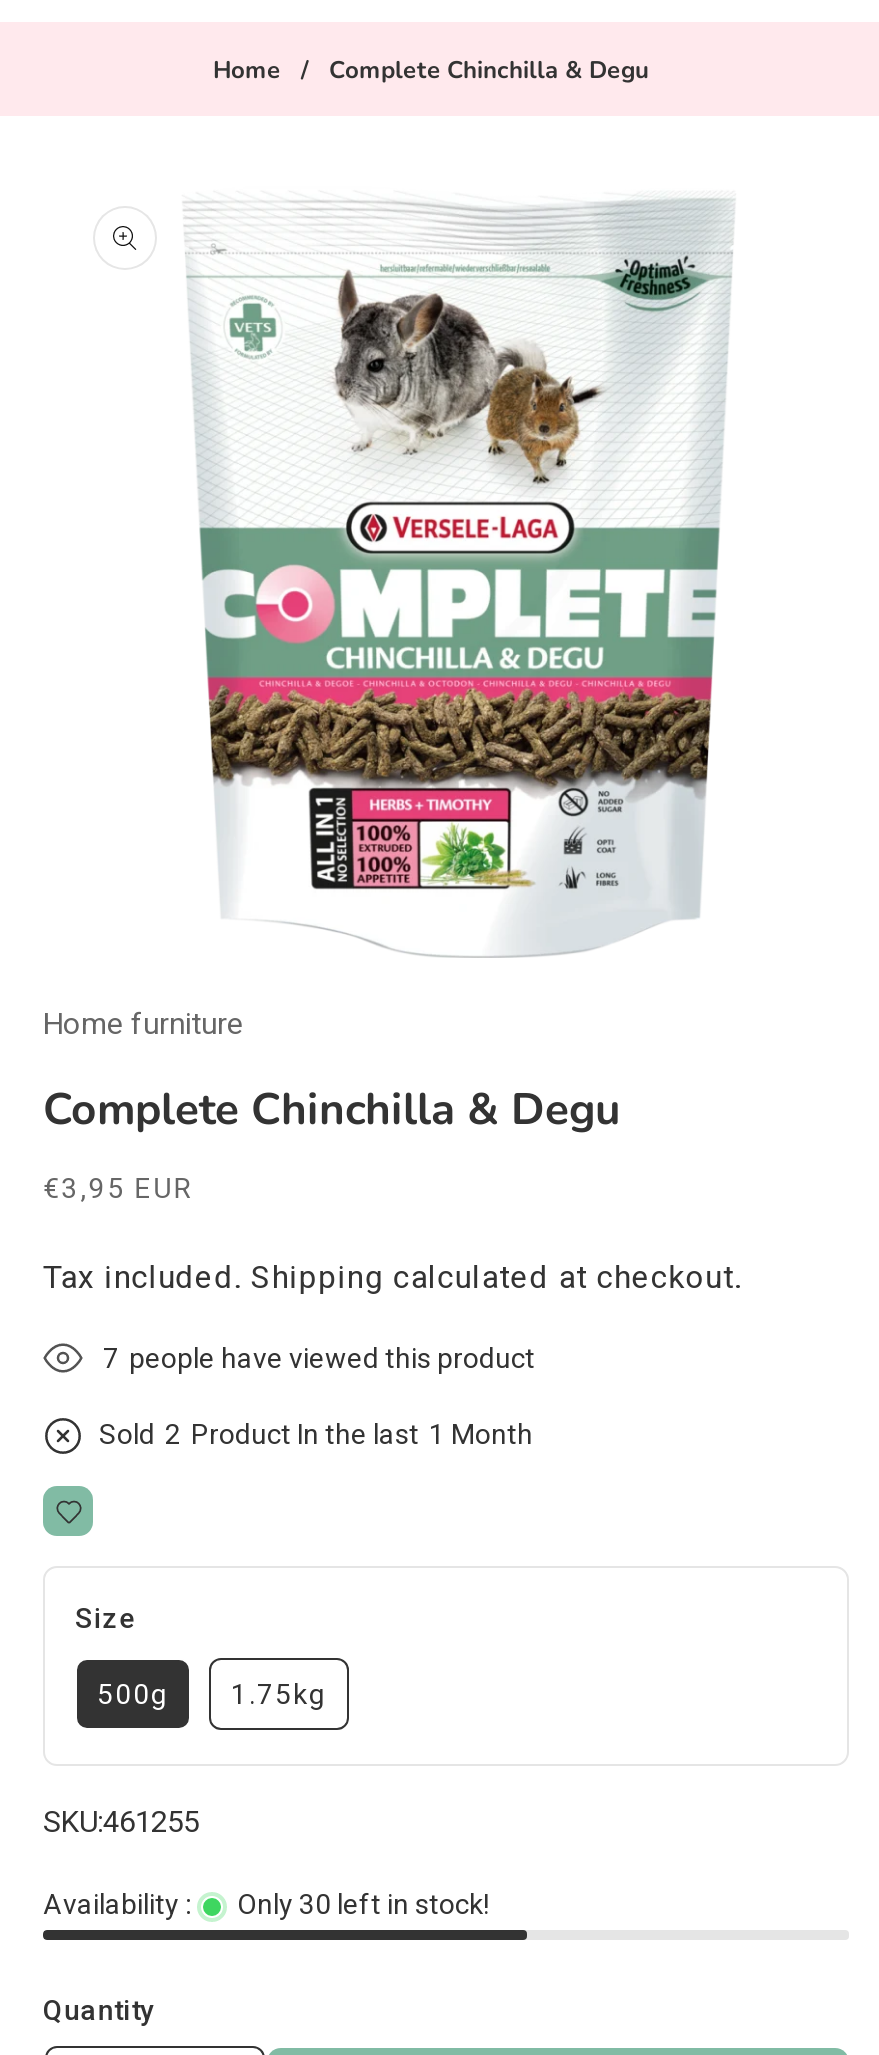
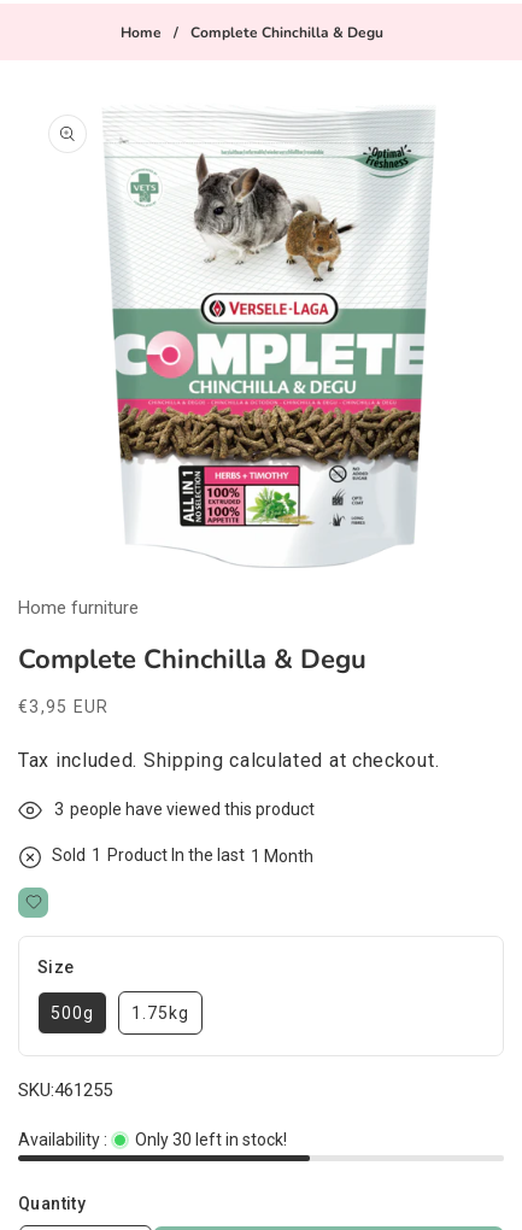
[103,1342,535,1374] 7 people have viewed this product -> [54,800,315,819] 3 people have viewed this product
[99,1418,533,1450] Sold 2 Product In the last 1 Month -> [52,846,313,865] Sold 1 Product In the last 1 Month

